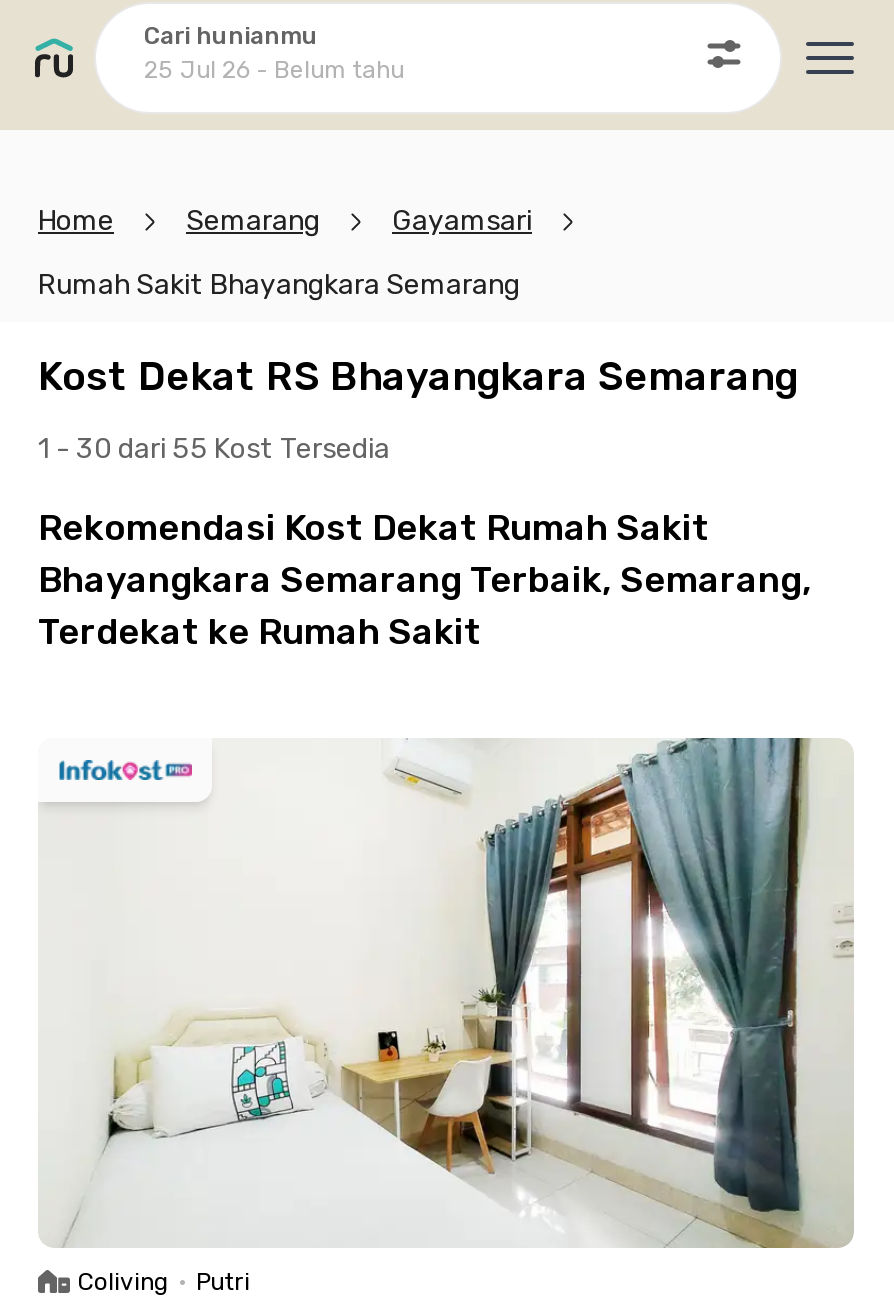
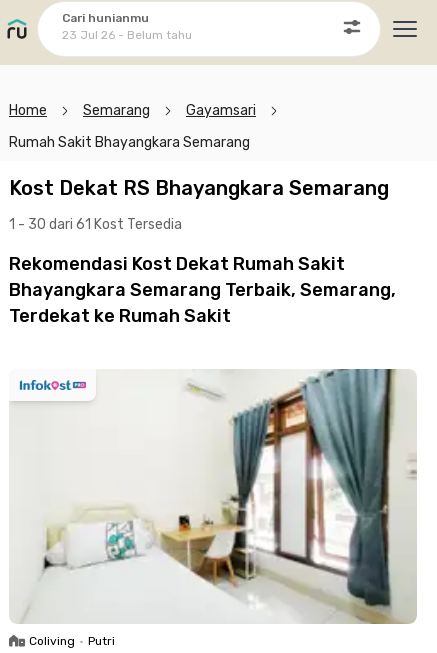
[144,55,404,83] 25 Jul 26 - Belum tahu -> [62,27,192,41] 23 Jul 26 - Belum tahu
[38,432,390,466] 1 - 30 dari 55 Kost Tersedia -> [9,216,182,233] 1 - 30 dari 61 Kost Tersedia

